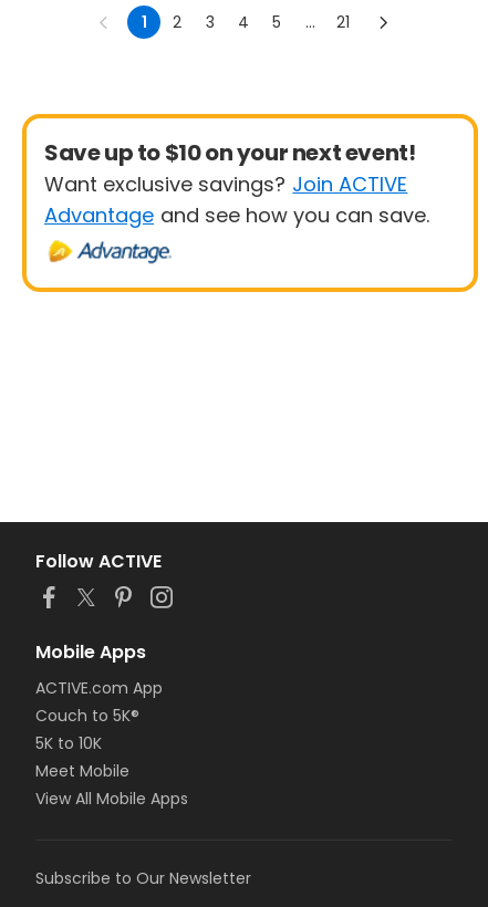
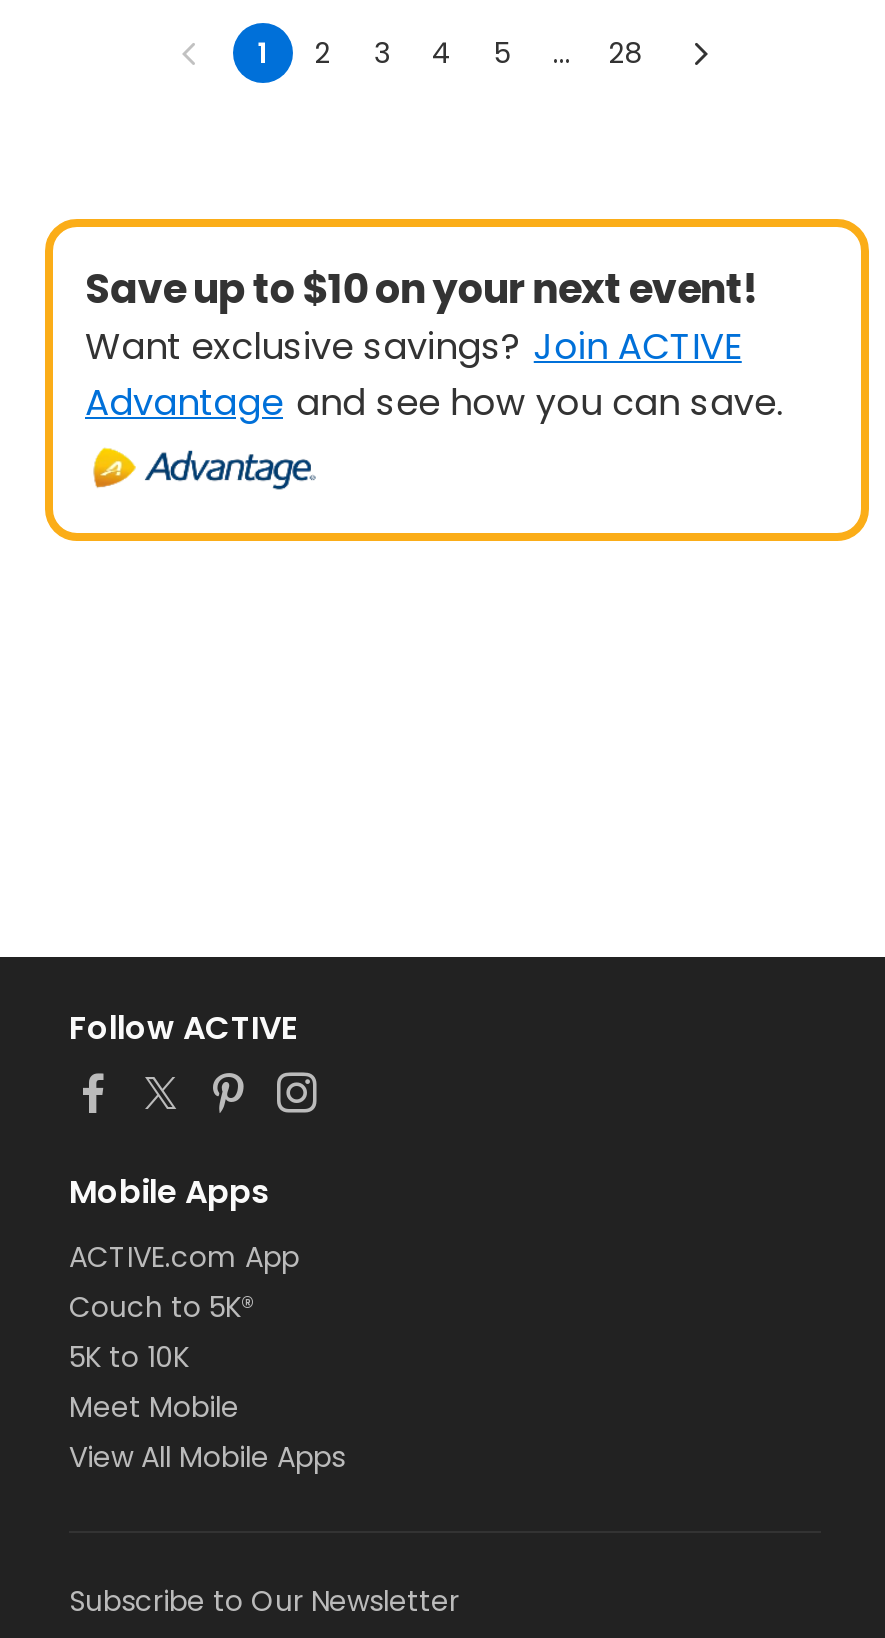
[336,11,350,33] 21 -> [608,33,642,73] 28

